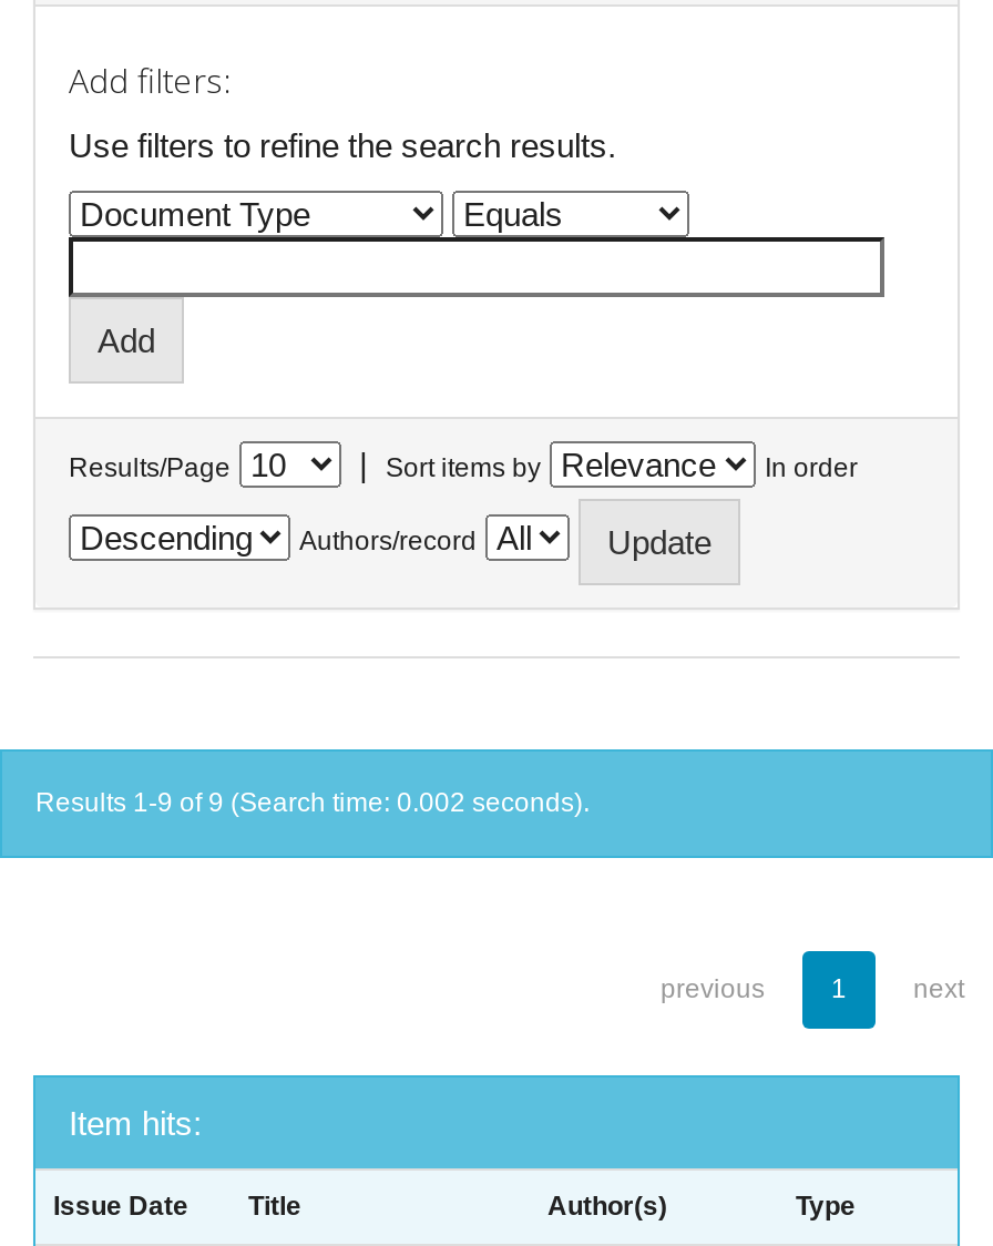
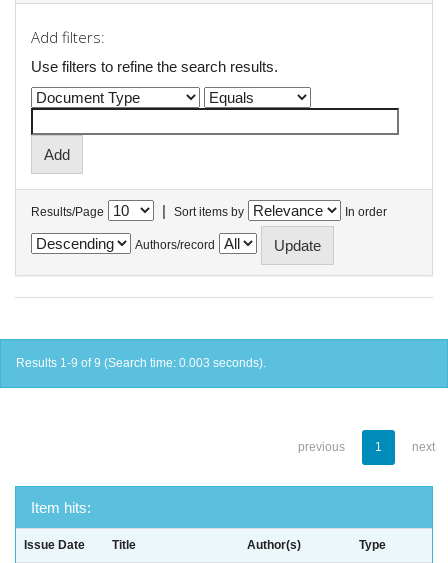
[35,787,590,818] Results 1-9 of 9 (Search time: 0.002 seconds). -> [16,356,266,370] Results 1-9 of 9 (Search time: 0.003 seconds).

